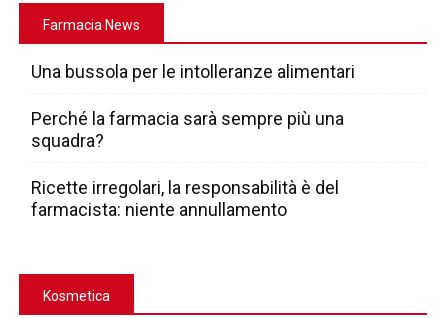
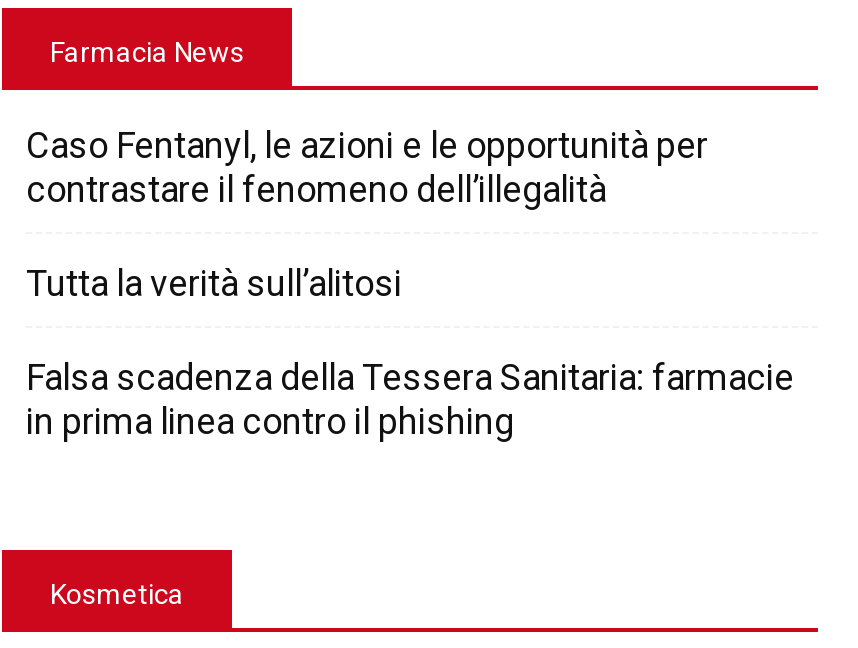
[31,61,355,82] Una bussola per le intolleranze alimentari -> [26,124,708,210] Caso Fentanyl, le azioni e le opportunità per | contrastare il fenomeno dell’illegalità
[31,108,344,151] Perché la farmacia sarà sempre più una | squadra? -> [26,262,402,304] Tutta la verità sull’alitosi
[31,177,339,220] Ricette irregolari, la responsabilità è del | farmacista: niente annullamento -> [26,356,794,442] Falsa scadenza della Tessera Sanitaria: farmacie | in prima linea contro il phishing

